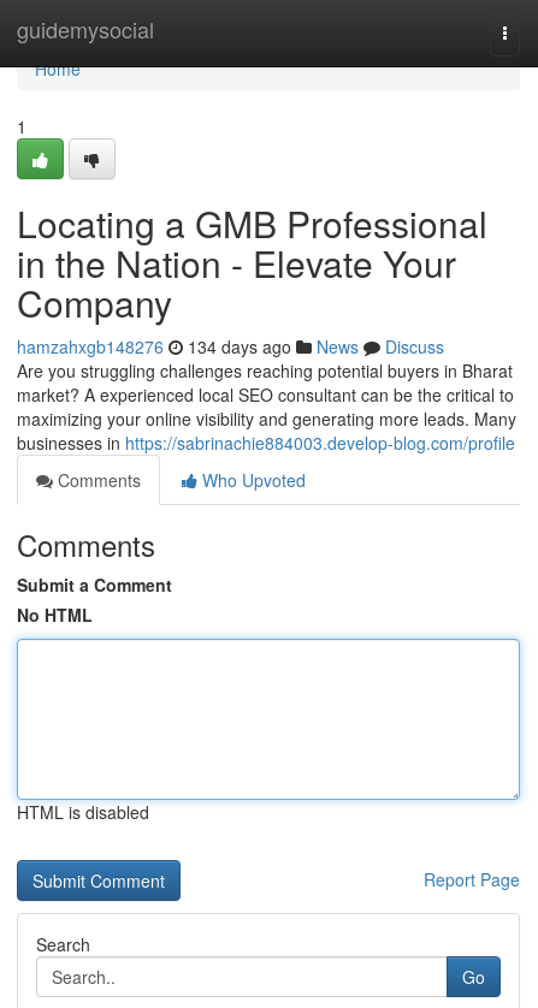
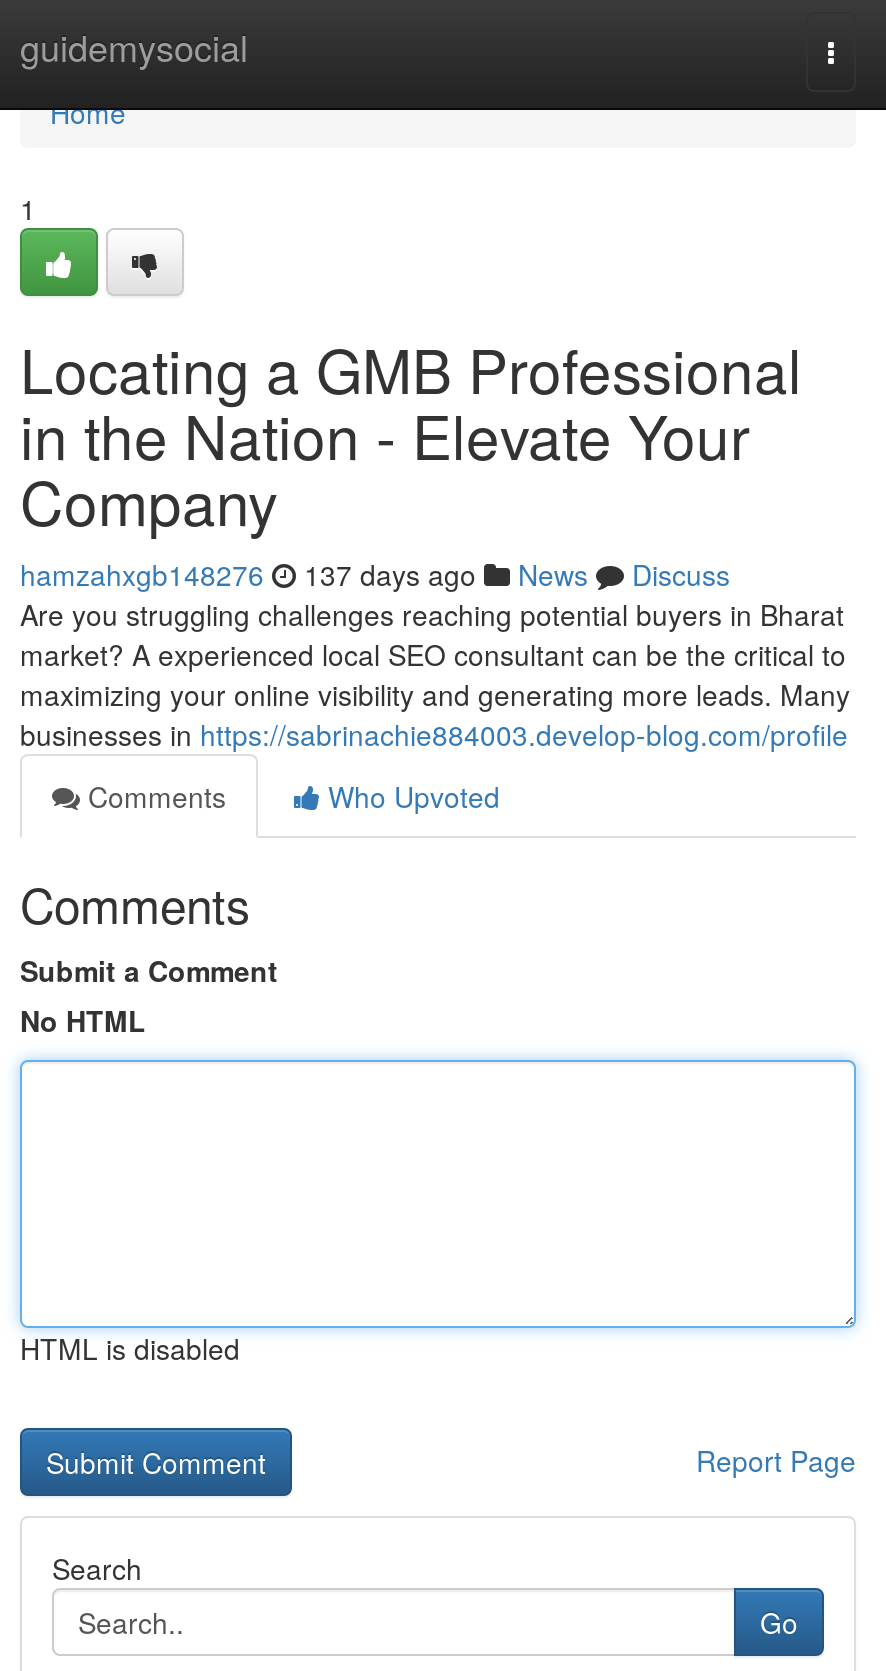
[17,334,444,358] hamzahxgb148276 134 days ago News Discuss -> [20,554,730,594] hamzahxgb148276 137 days ago News Discuss

